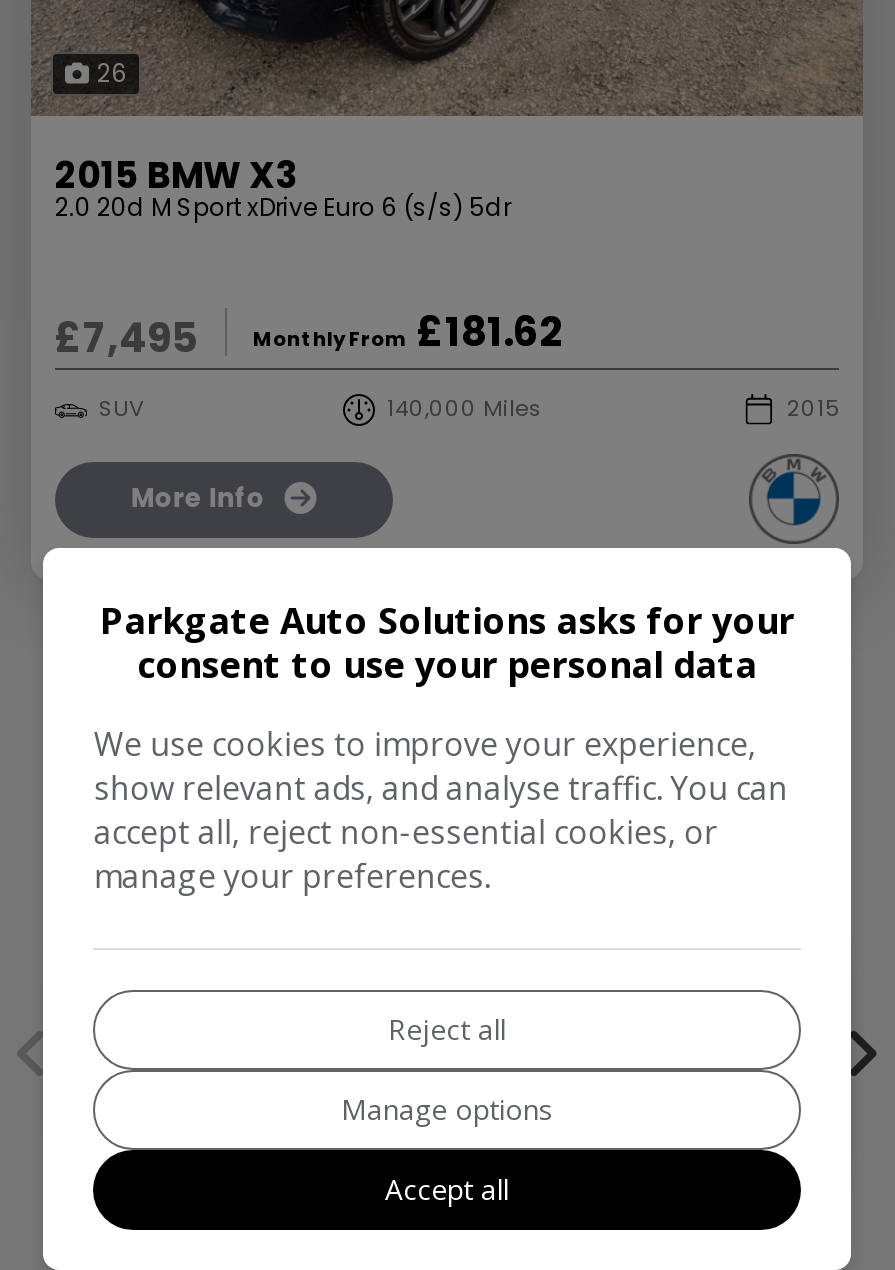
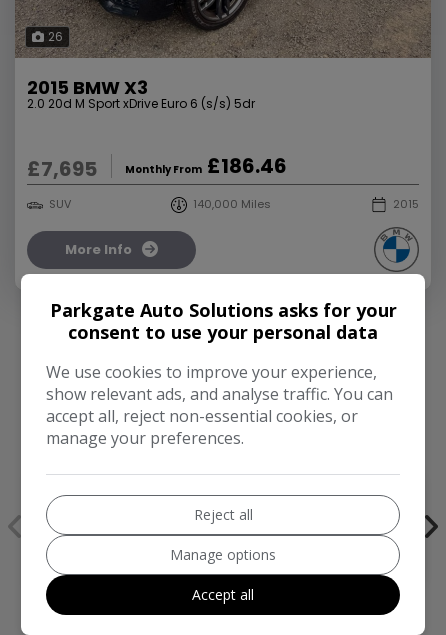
[55,309,197,365] £7,495 -> [27,155,97,183] £7,695
[253,304,563,360] Monthly From £181.62 -> [125,152,287,180] Monthly From £186.46

